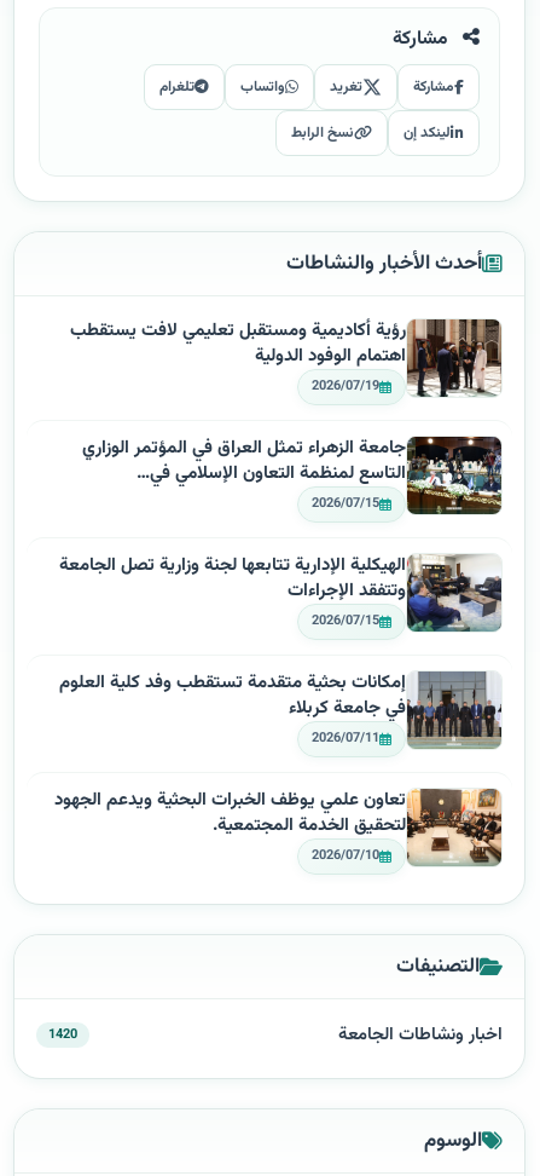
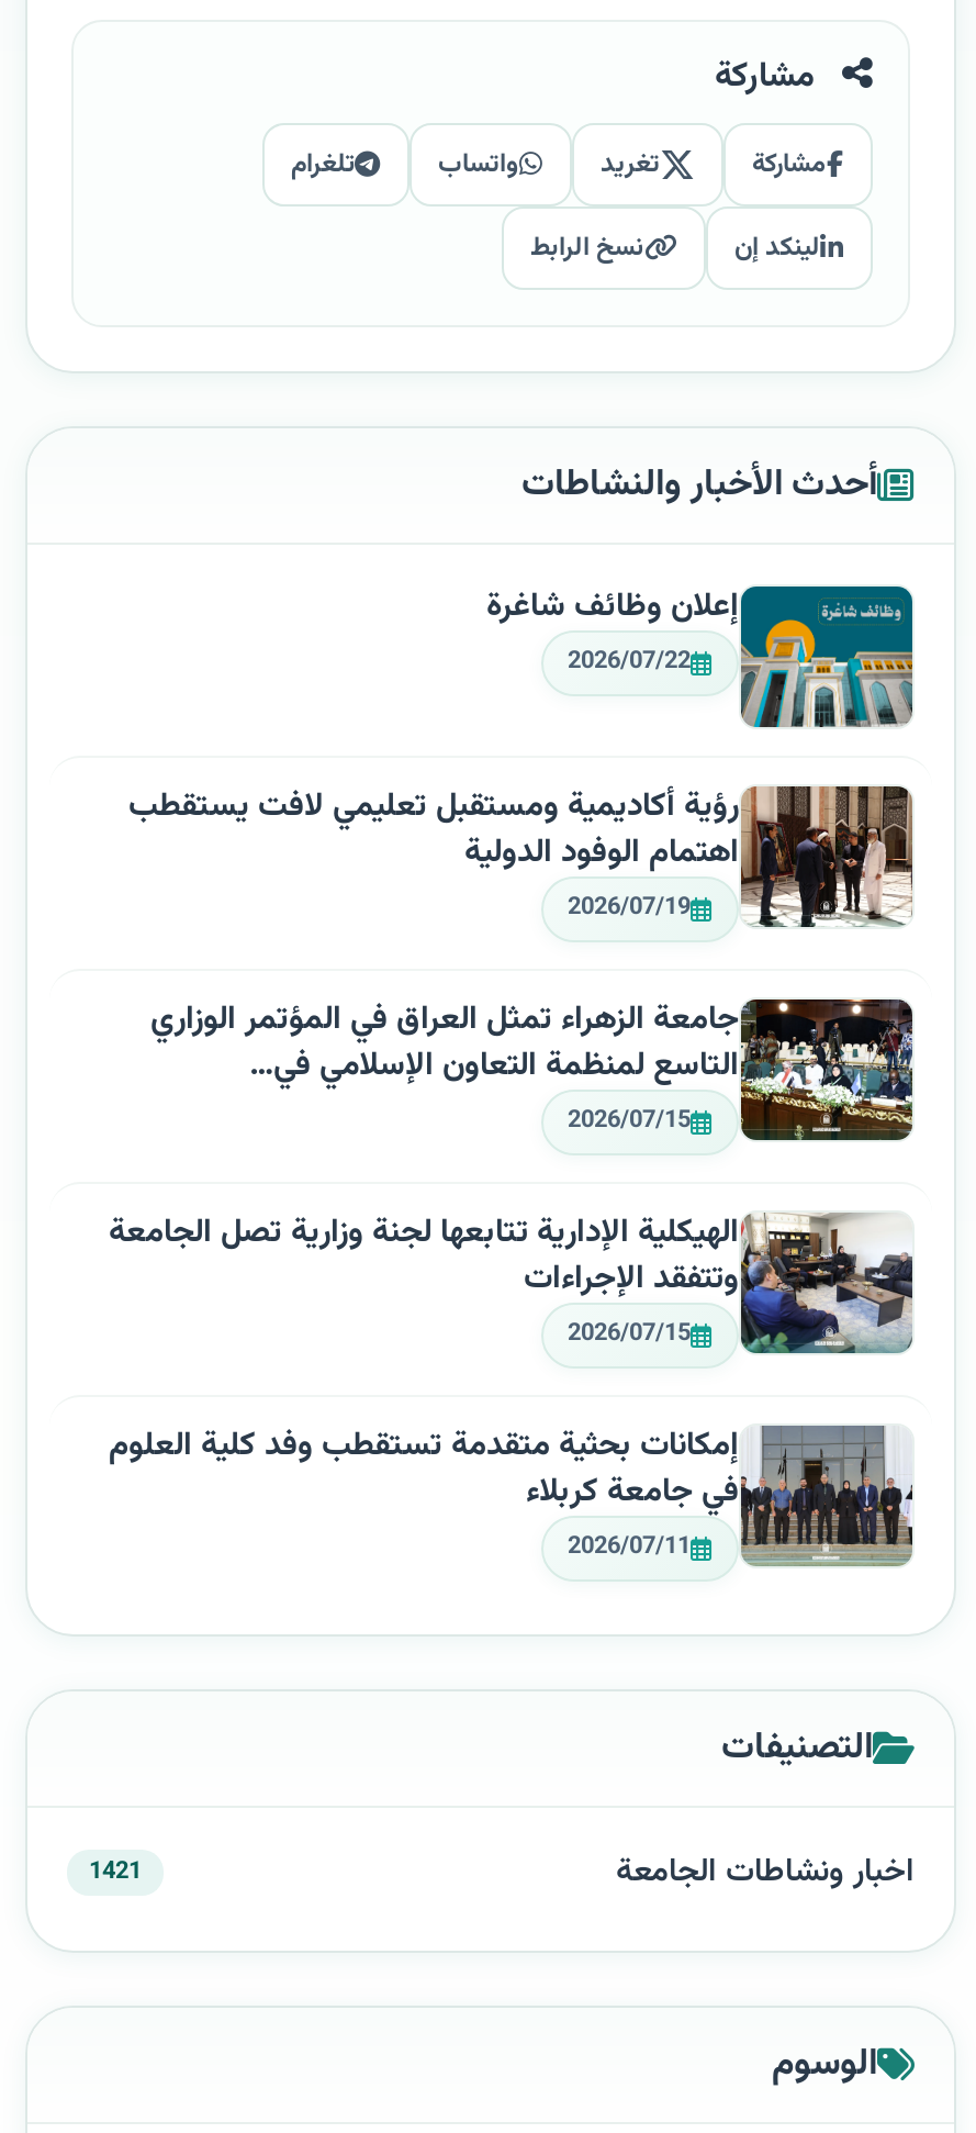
none -> [486,583,915,729] [image] | إعلان وظائف شاغرة | 2026/07/22
moved [59,317,504,749] -> [109,782,917,1567]: [image] | رؤية أكاديمية ومستقبل تعليمي لافت يستقطب | اهتمام الوفود الدولية | ... | في جامعة كربلاء | 2026/07/11
[54,787,503,867] [image] | تعاون علمي يوظف الخبرات البحثية ويدعم الجهود | لتحقيق الخدمة المجتمعية. | 2026/07/10 -> none
[48,1025,77,1046] 1420 -> [89,1855,142,1892] 1421

